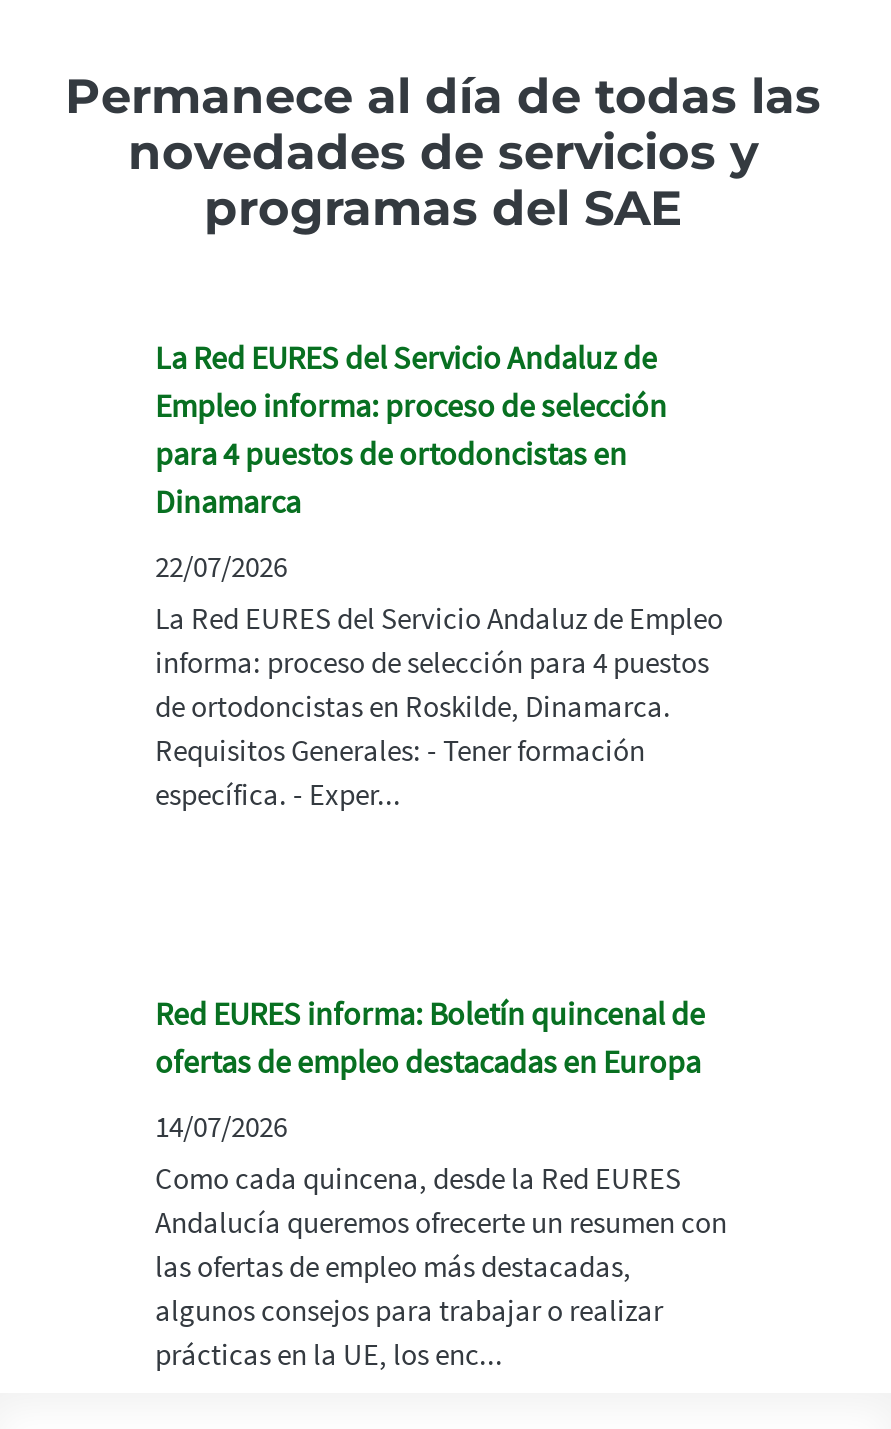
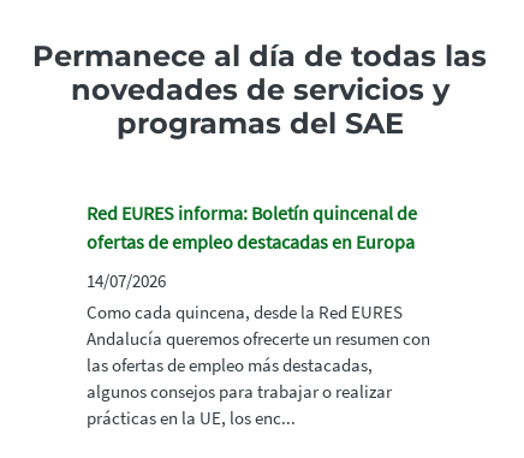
[155,337,723,813] La Red EURES del Servicio Andaluz de | Empleo informa: proceso de selección | para 4 puestos de ortodoncistas en | Dinamarca | 22/07/2026 | La Red EURES del Servicio Andaluz de Empleo | informa: proceso de selección para 4 puestos | de ortodoncistas en Roskilde, Dinamarca. | Requisitos Generales: - Tener formación | específica. - Exper... -> none

